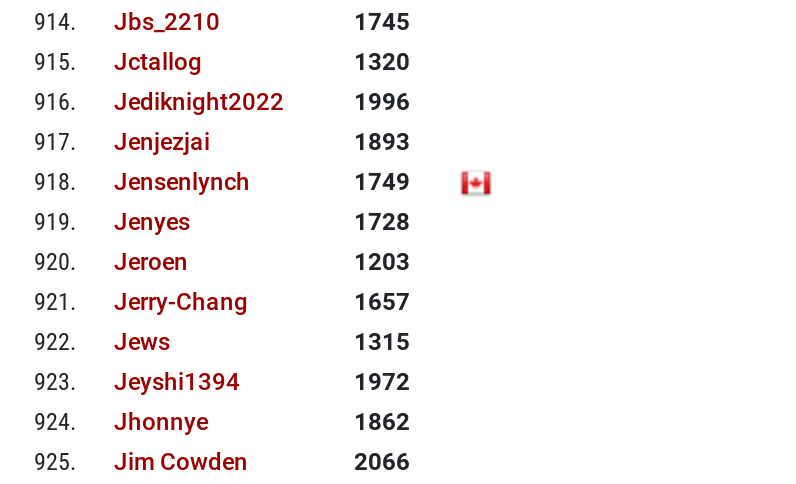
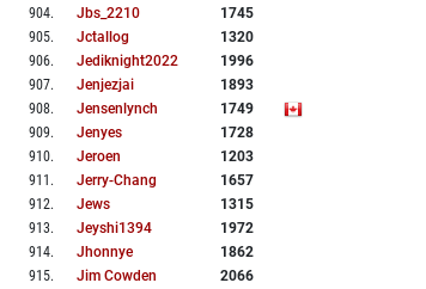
[34,8,220,36] 914. Jbs_2210 -> [29,5,140,22] 904. Jbs_2210
[34,48,202,76] 915. Jctallog -> [29,29,129,46] 905. Jctallog
[34,88,284,116] 916. Jediknight2022 -> [29,53,178,70] 906. Jediknight2022
[34,128,210,156] 917. Jenjezjai -> [29,77,134,93] 907. Jenjezjai
[34,168,250,196] 918. Jensenlynch -> [29,101,158,117] 908. Jensenlynch
[34,208,190,236] 919. Jenyes -> [29,124,122,141] 909. Jenyes
[34,248,188,276] 920. Jeroen -> [29,148,121,165] 910. Jeroen
[34,288,248,316] 921. Jerry-Chang -> [29,172,157,189] 911. Jerry-Chang
[34,328,170,356] 922. Jews -> [29,196,110,213] 912. Jews
[34,368,240,396] 923. Jeyshi1394 -> [29,220,152,237] 913. Jeyshi1394
[34,408,208,436] 924. Jhonnye -> [29,244,133,261] 914. Jhonnye
[34,448,248,476] 925. Jim Cowden -> [29,268,157,284] 915. Jim Cowden

